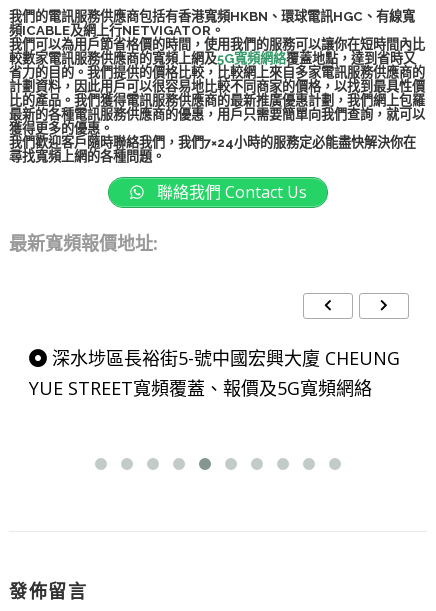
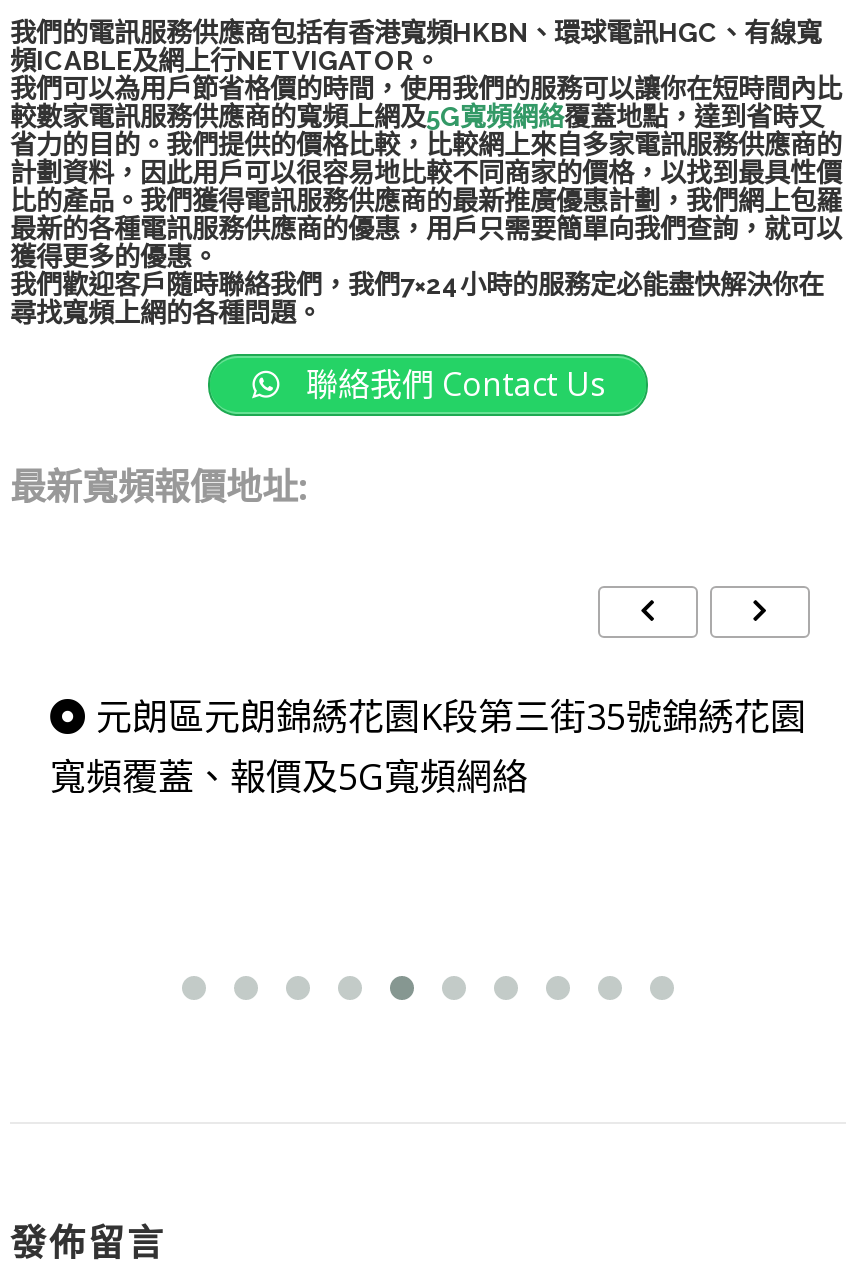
[29,346,400,400] 深水埗區長裕街5-號中國宏興大廈 CHEUNG | YUE STREET寬頻覆蓋、報價及5G寬頻網絡 -> [50,692,806,800] 元朗區元朗錦綉花園K段第三街35號錦綉花園 | 寬頻覆蓋、報價及5G寬頻網絡

